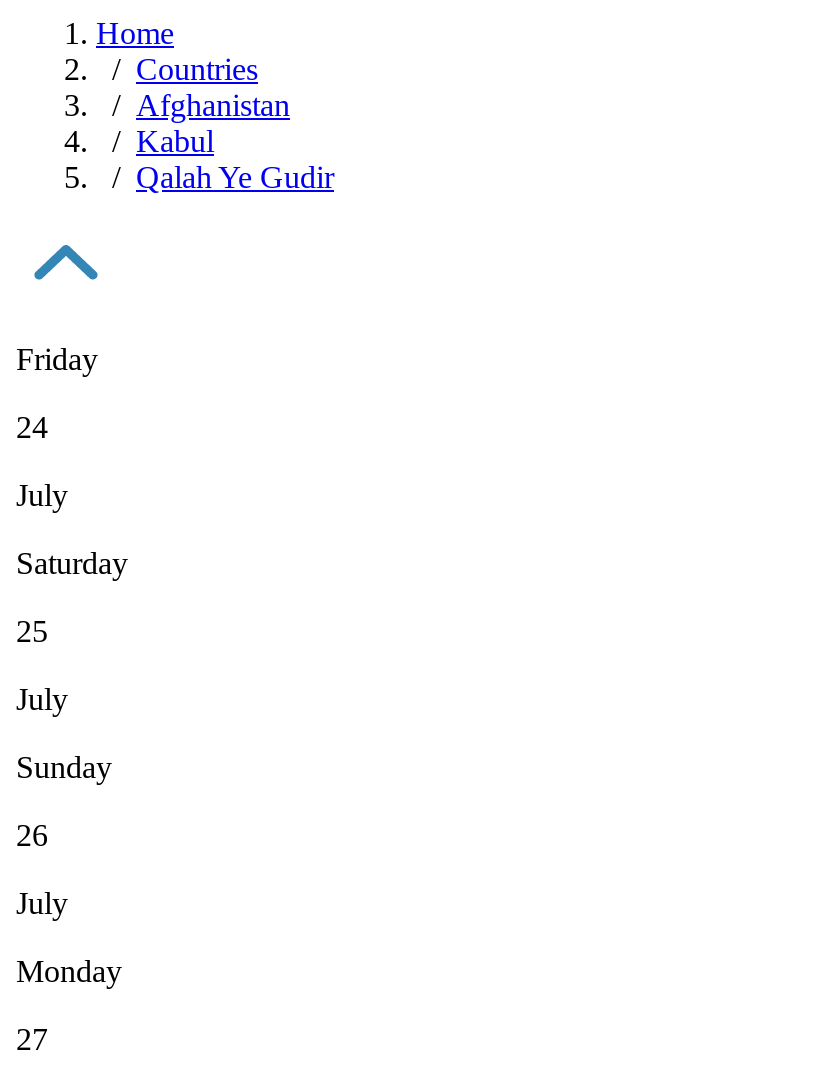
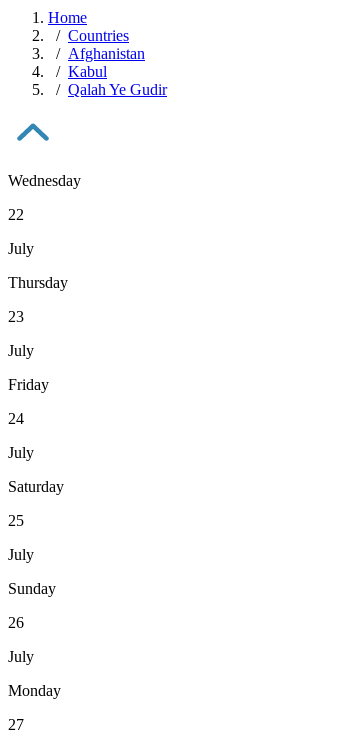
none -> [8,172,81,359] Wednesday | 22 | July | Thursday | 23 | July

